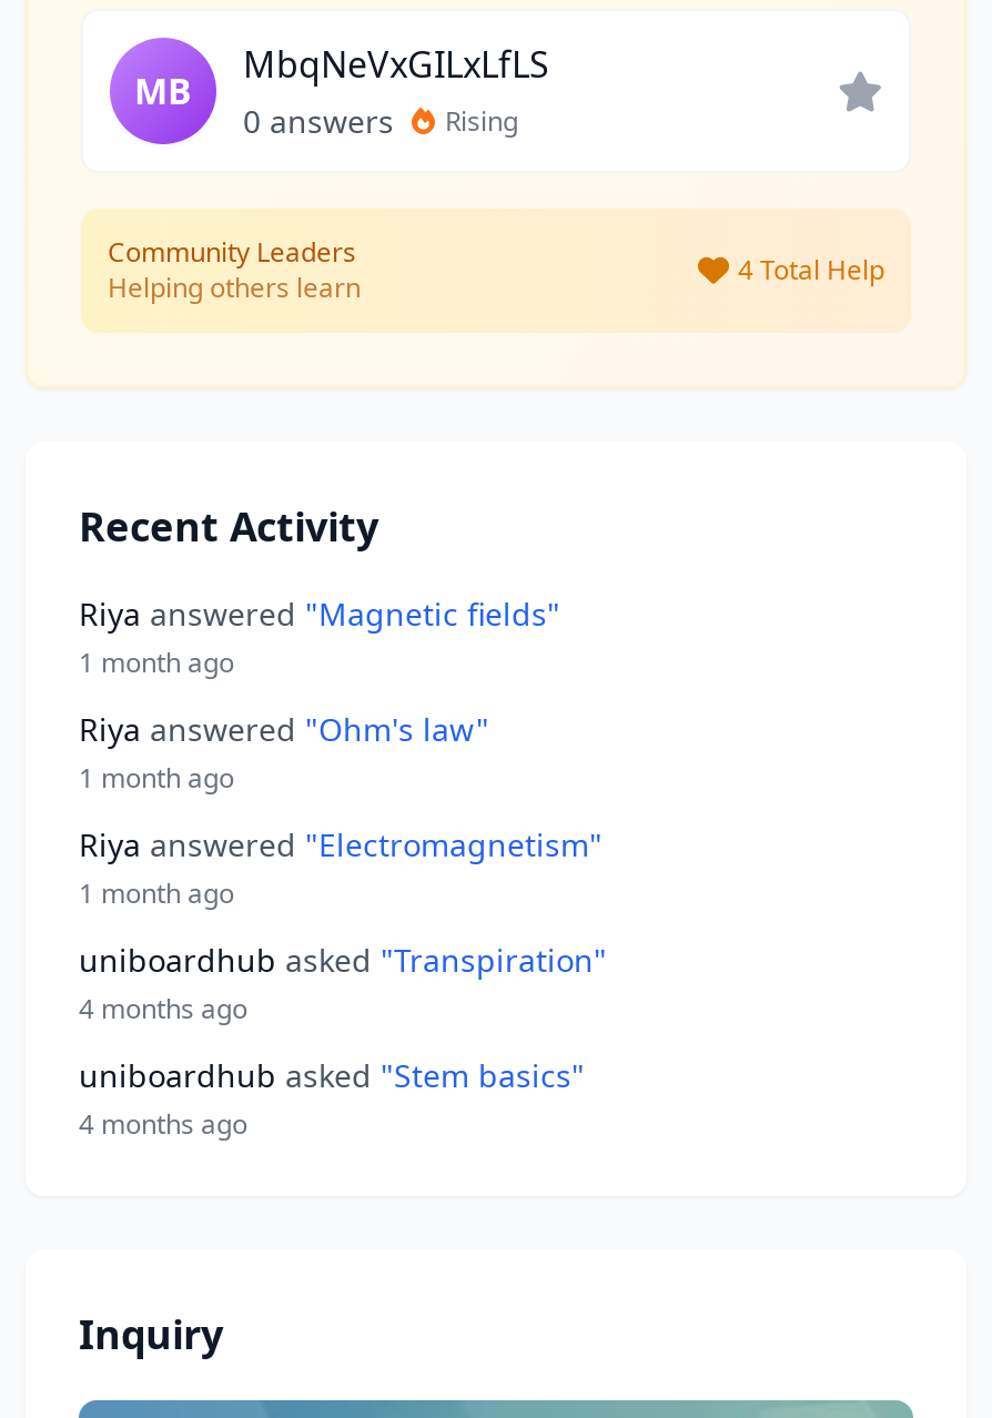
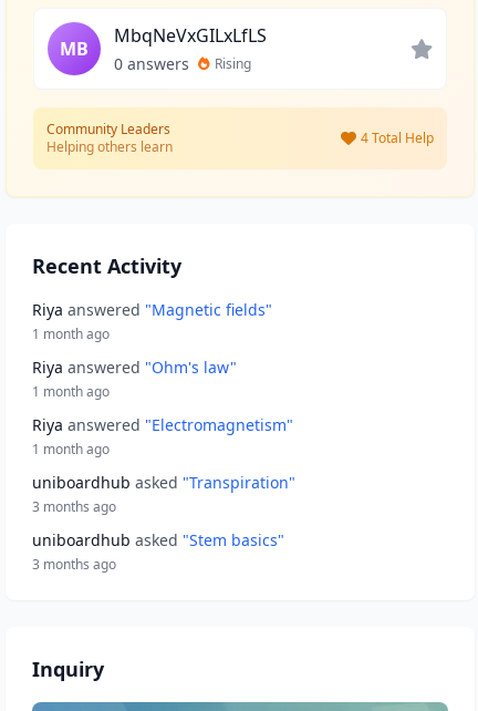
[79,990,247,1027] 4 months ago -> [32,497,116,516] 3 months ago
[79,1105,247,1143] 4 months ago -> [32,555,116,574] 3 months ago

